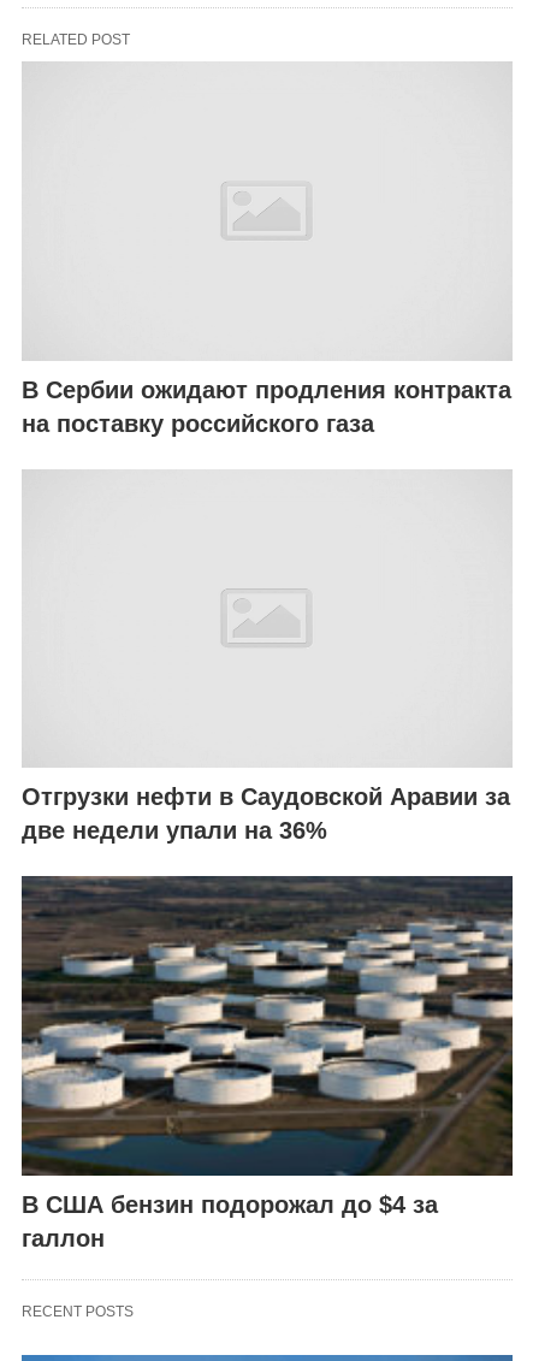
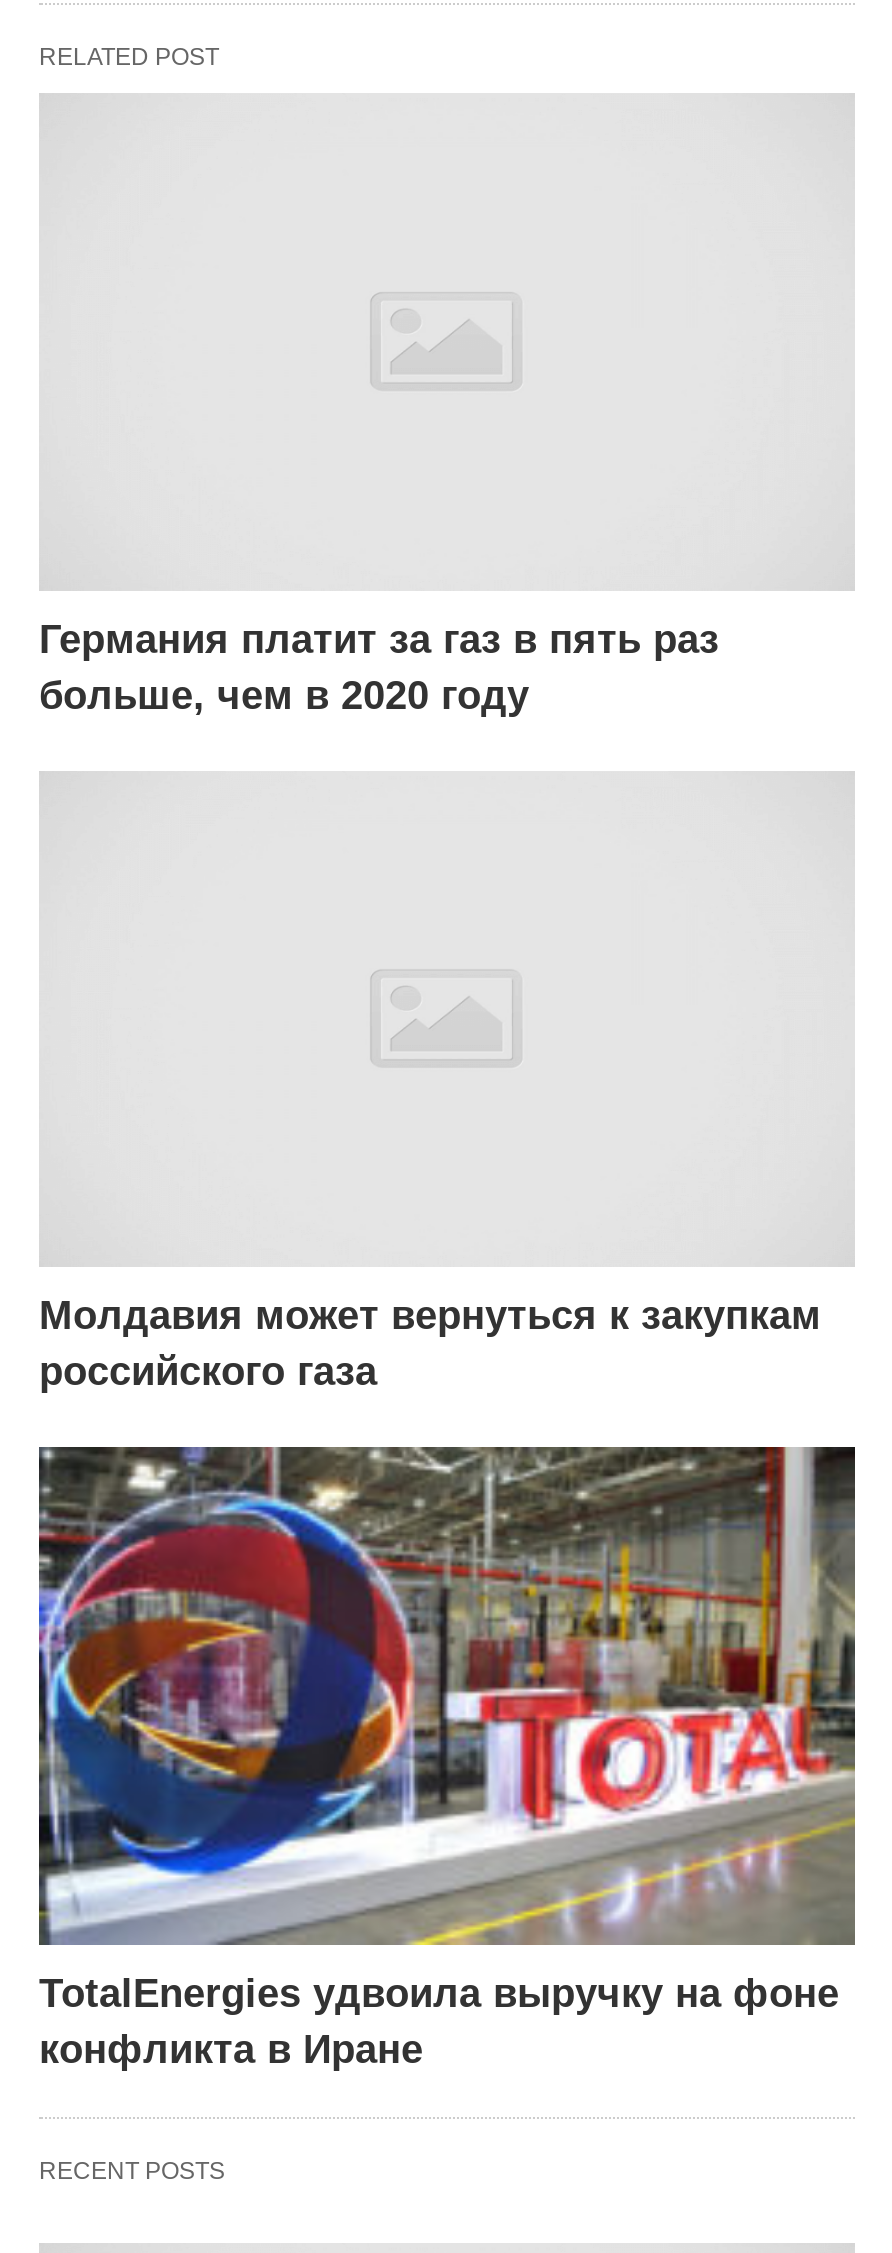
[22,376,511,436] В Сербии ожидают продления контракта | на поставку российского газа -> [39,616,719,716] Германия платит за газ в пять раз | больше, чем в 2020 году
[22,784,510,844] Отгрузки нефти в Саудовской Аравии за | две недели упали на 36% -> [39,1293,821,1393] Молдавия может вернуться к закупкам | российского газа
[20,876,514,1251] [image] | В США бензин подорожал до $4 за | галлон -> [37,1445,857,2070] [image] | TotalEnergies удвоила выручку на фоне | конфликта в Иране

